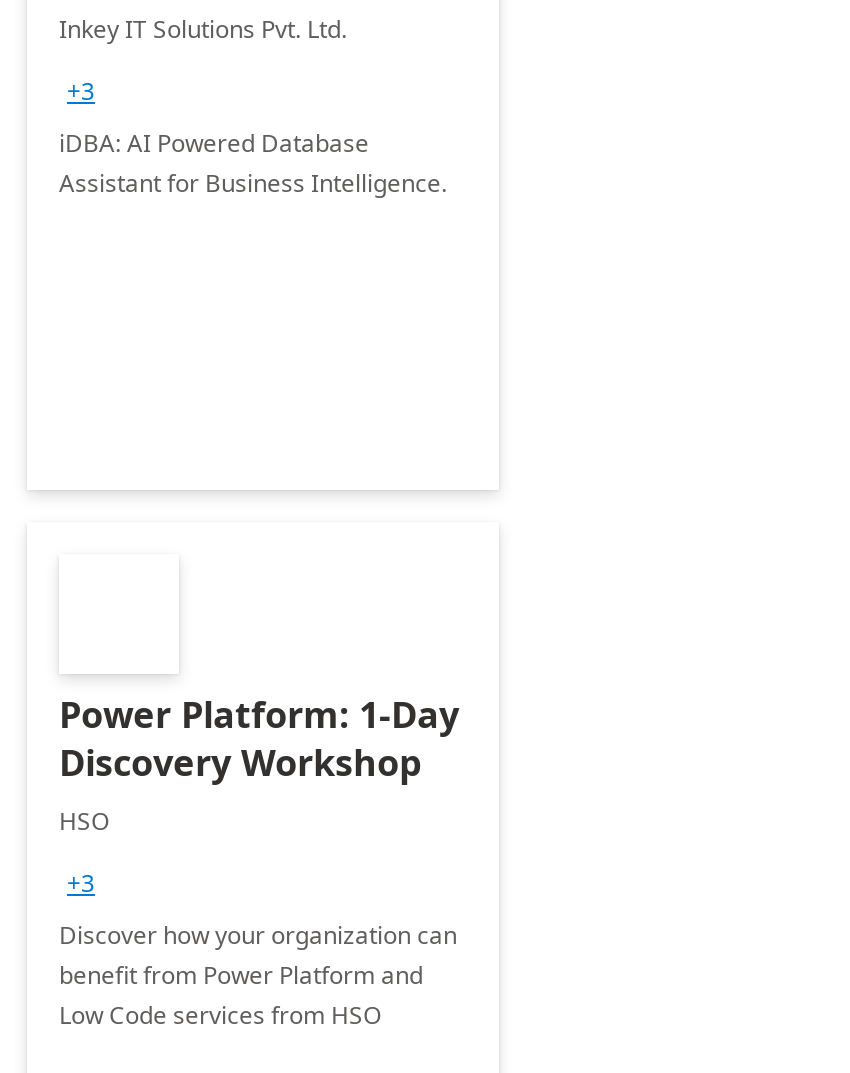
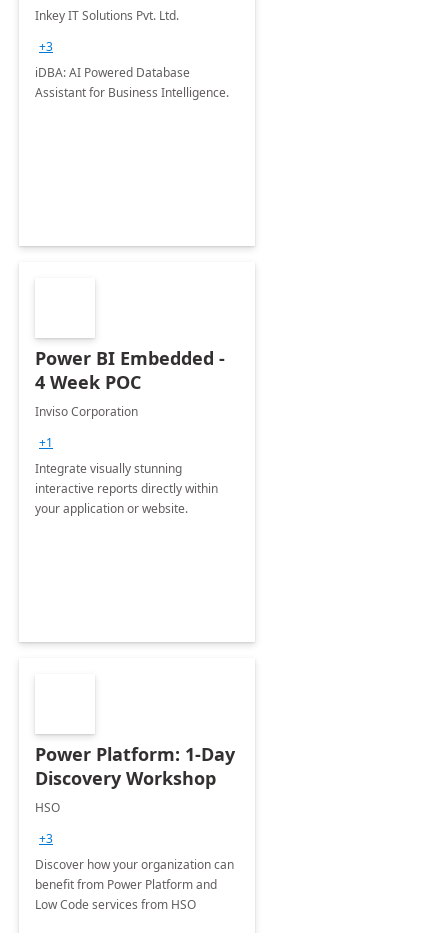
none -> [35,346,225,517] Power BI Embedded - | 4 Week POC | Inviso Corporation | +1 | Integrate visually stunning | interactive reports directly within | your application or website.

